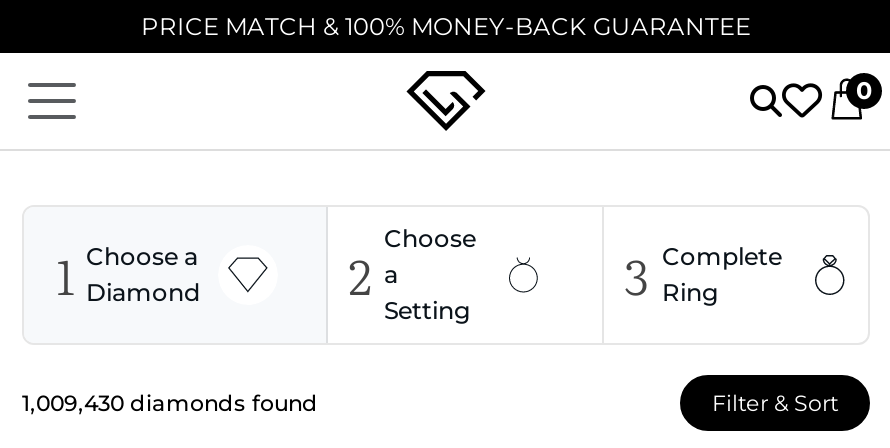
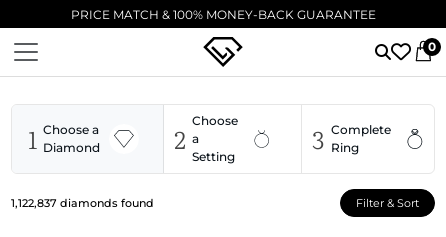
[22,388,318,416] 1,009,430 diamonds found -> [11,195,154,209] 1,122,837 diamonds found

